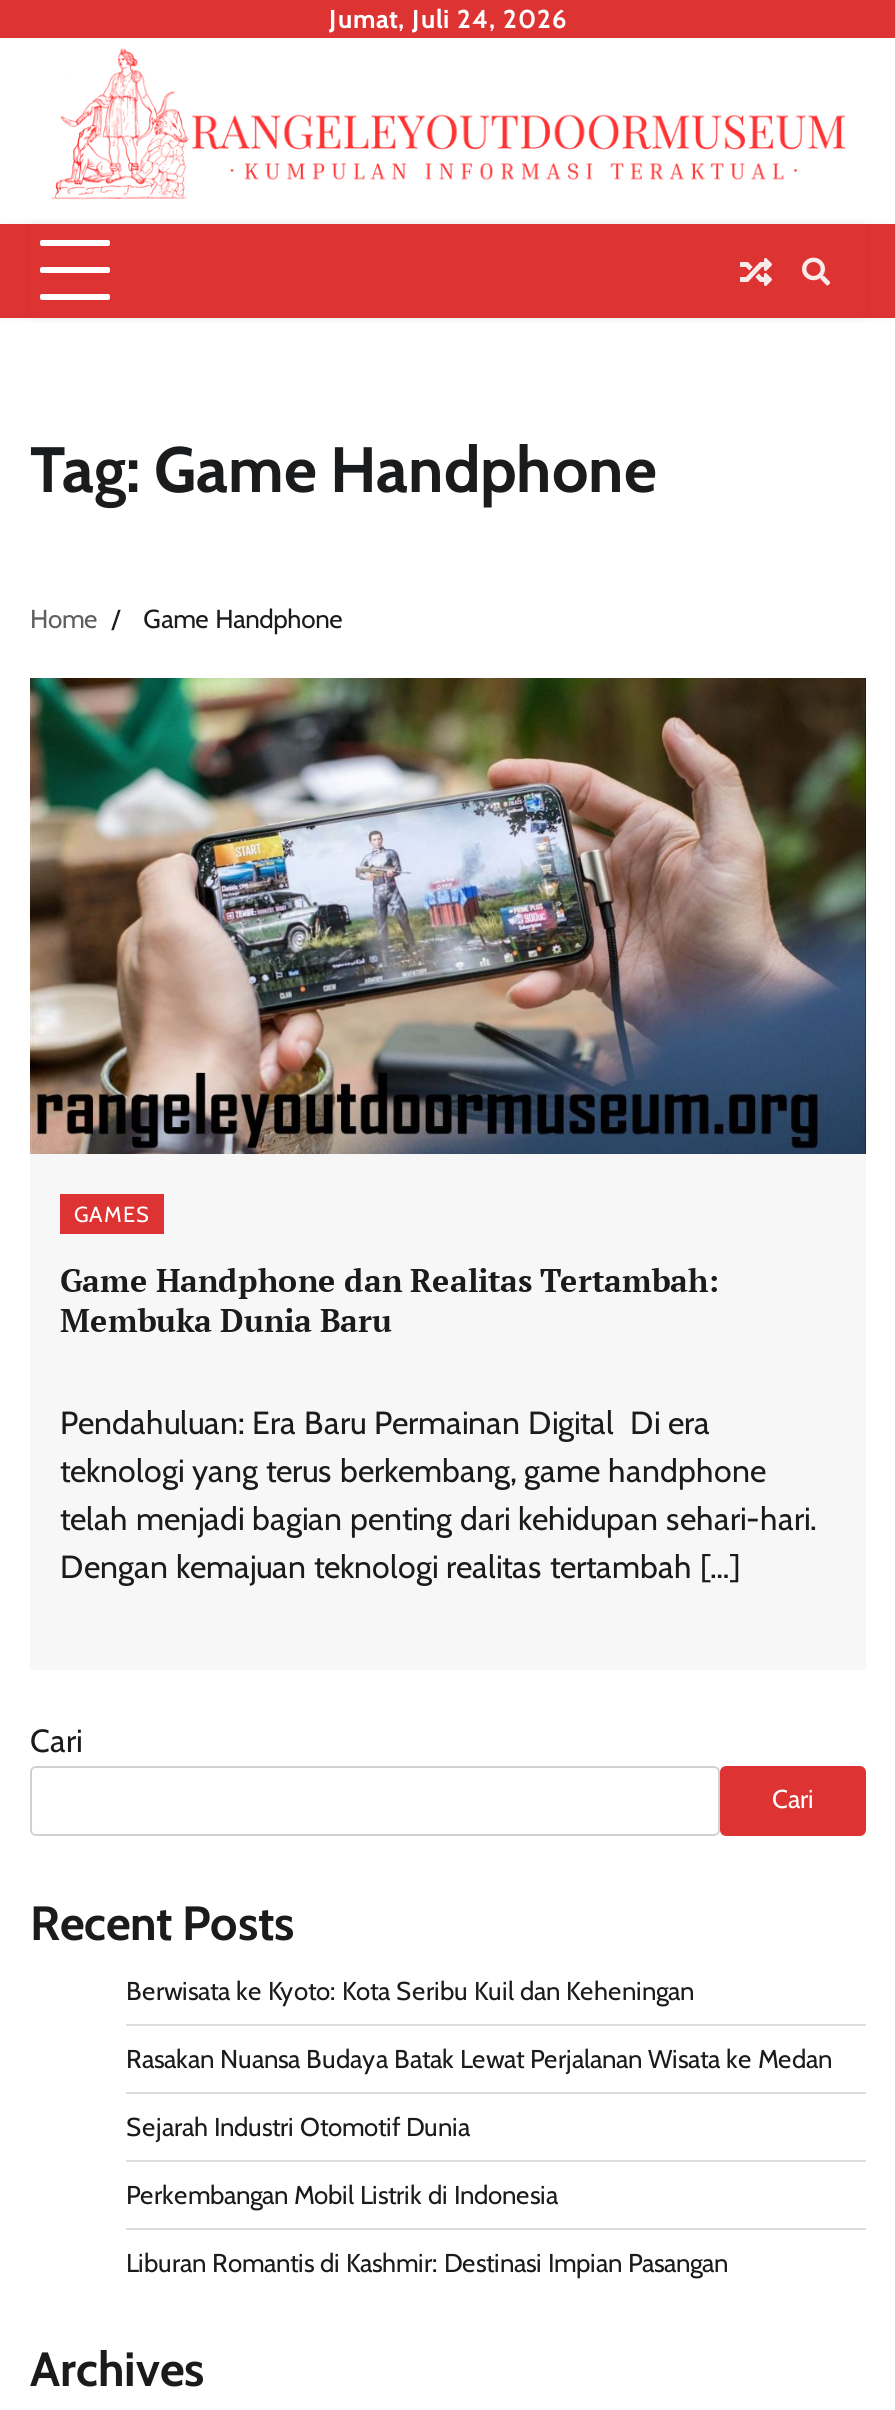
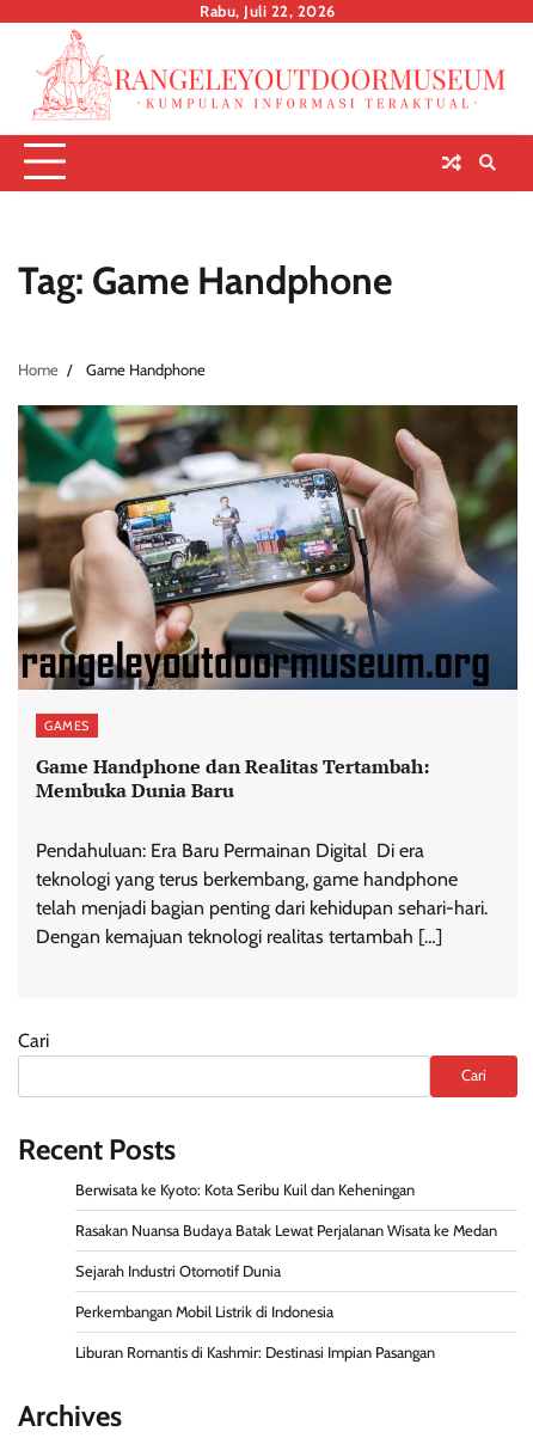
[329,4,567,34] Jumat, Juli 24, 2026 -> [200,2,336,20] Rabu, Juli 22, 2026

